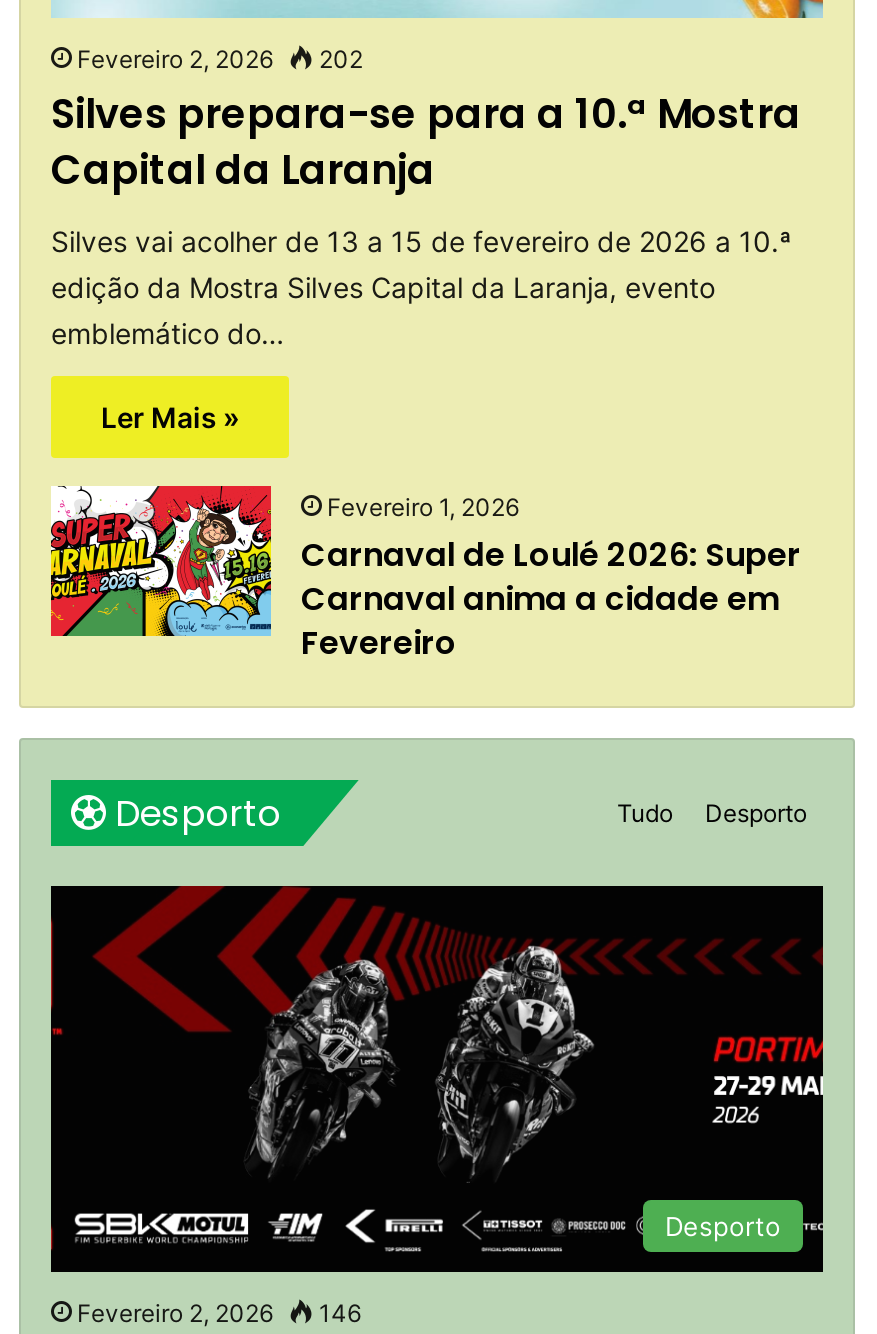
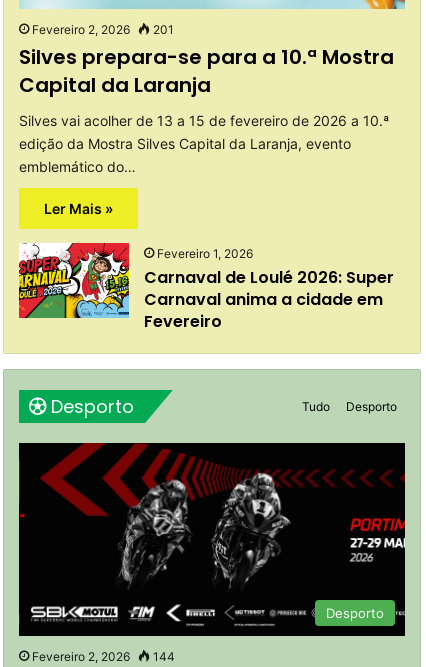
[77,44,363,74] Fevereiro 2, 2026 202 -> [32,22,174,37] Fevereiro 2, 2026 201
[77,1298,361,1328] Fevereiro 2, 2026 146 -> [32,649,175,664] Fevereiro 2, 2026 144

